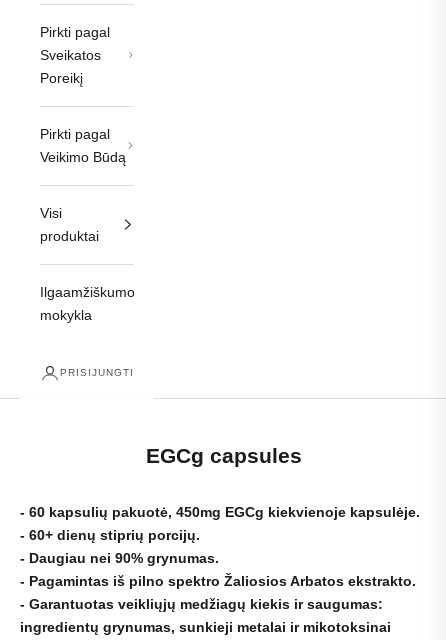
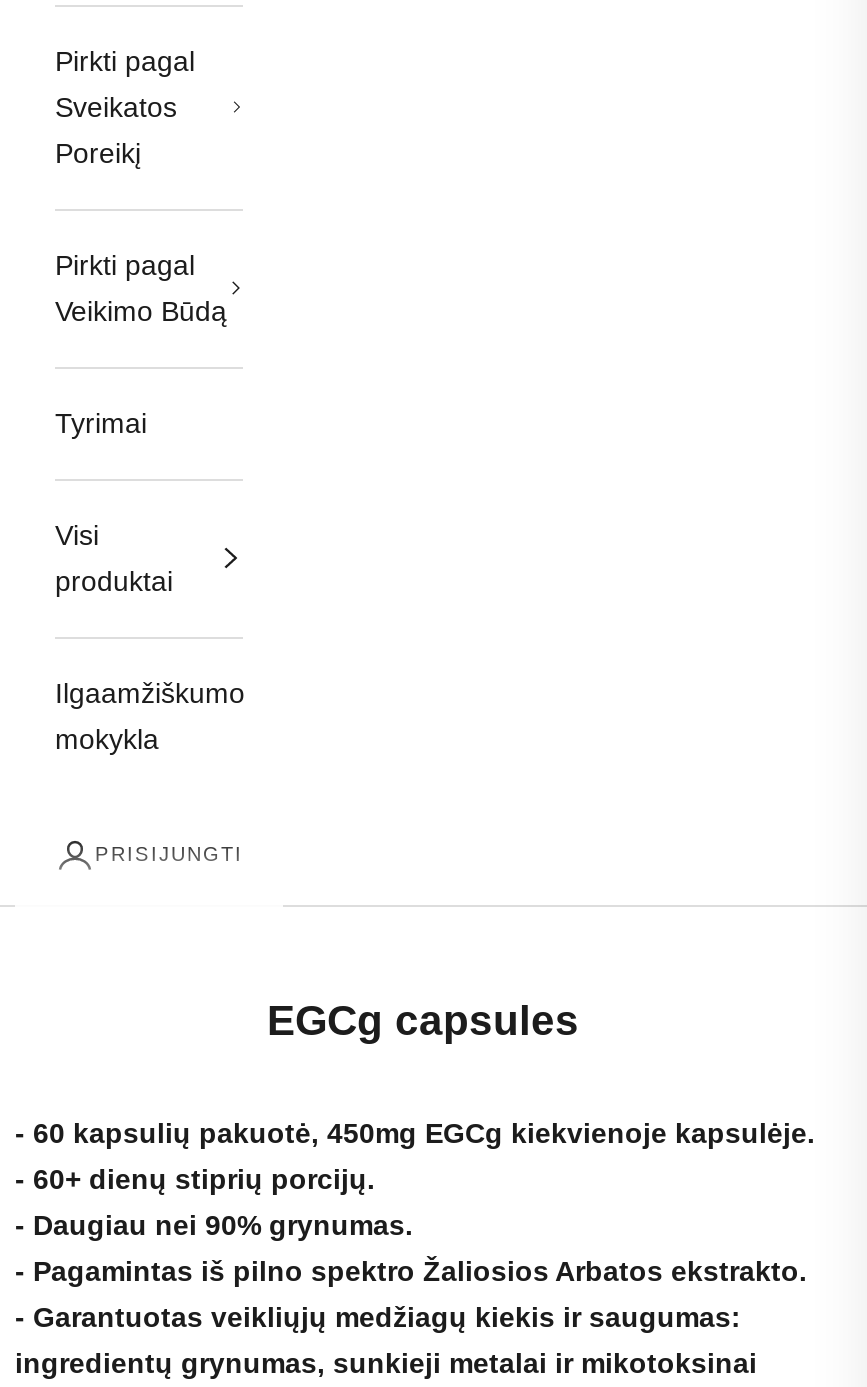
none -> [55,406,147,438] Tyrimai

